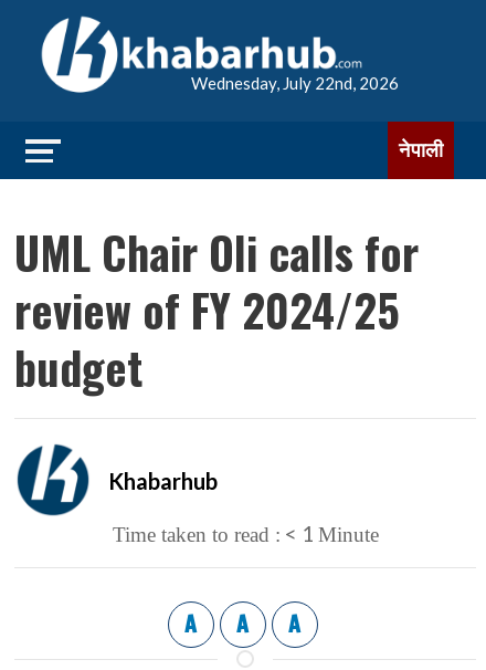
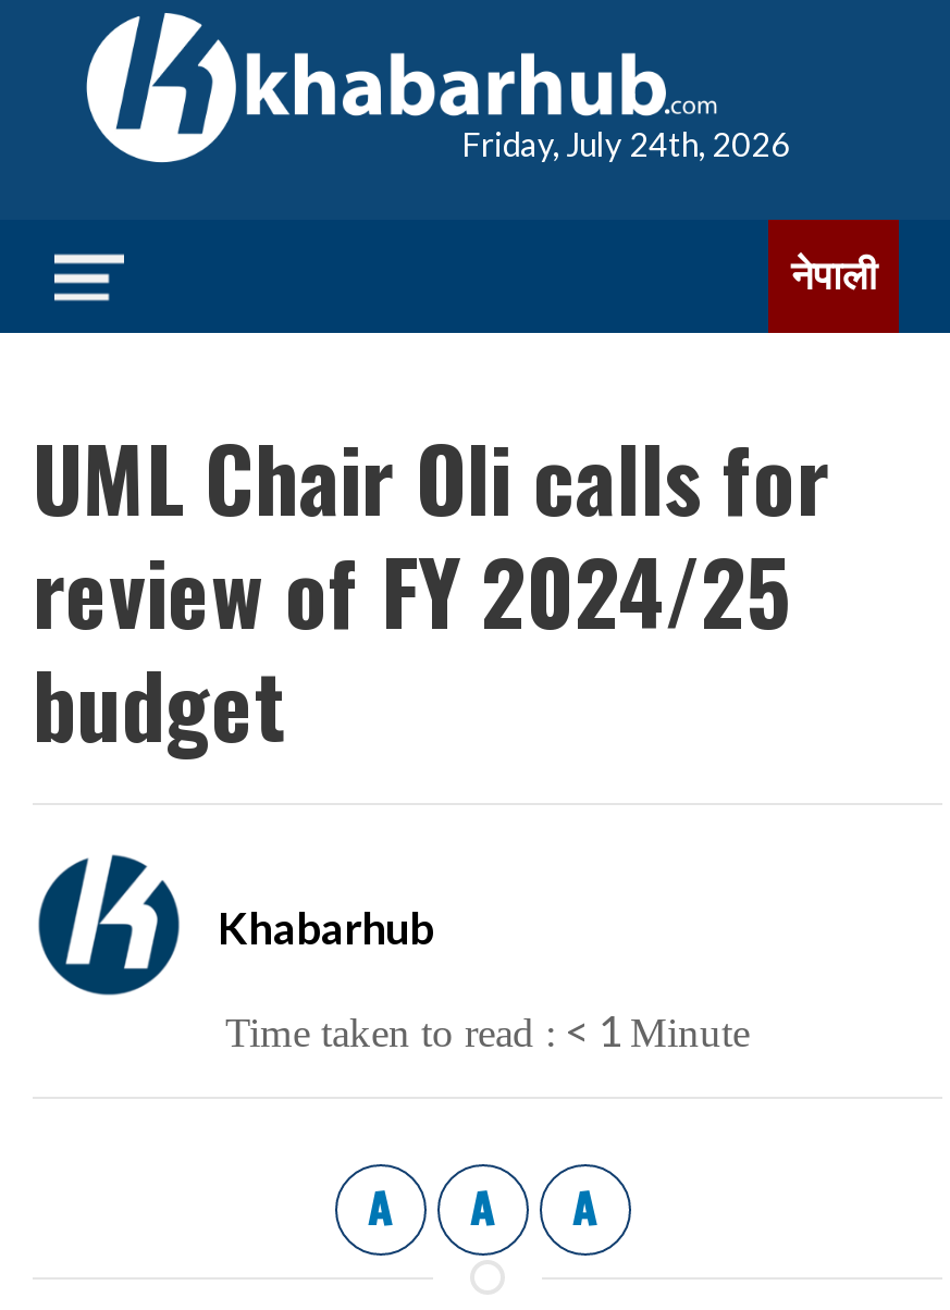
[191,73,399,93] Wednesday, July 22nd, 2026 -> [461,124,790,163] Friday, July 24th, 2026

